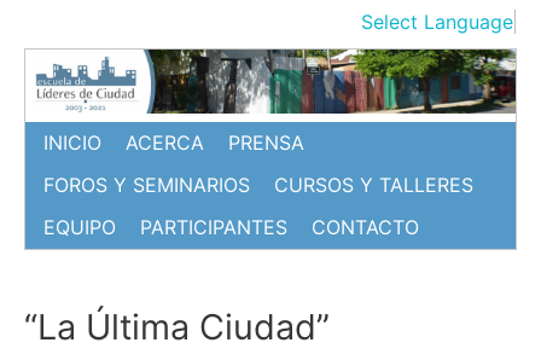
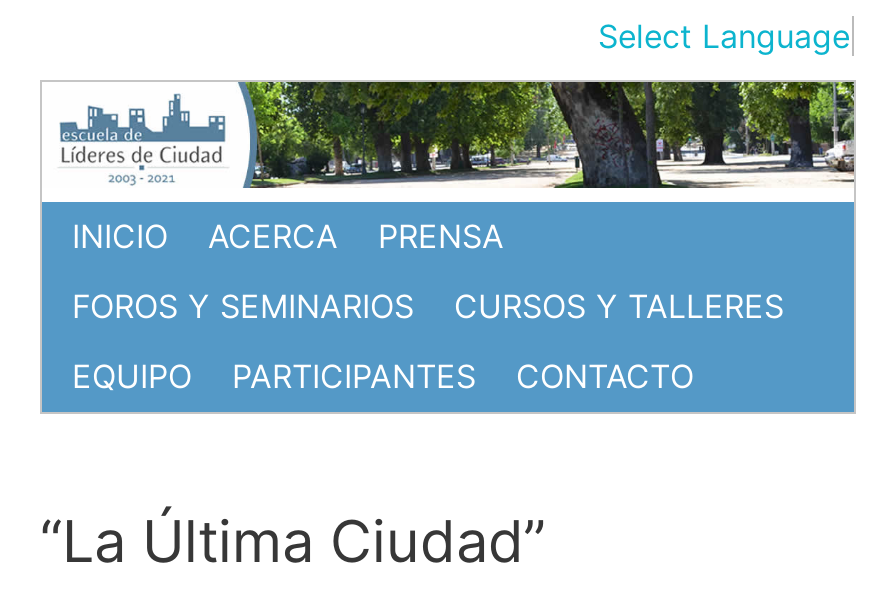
[149,48,517,115] [image] -> [246,80,856,190] [image]

